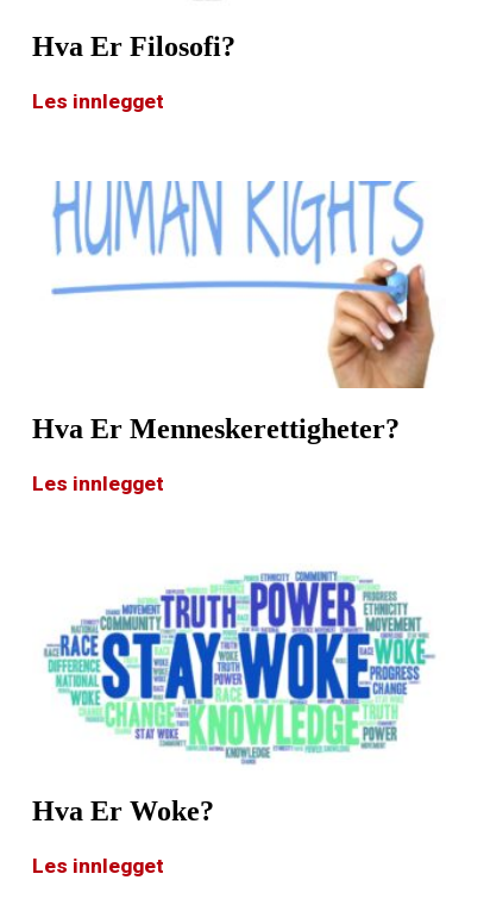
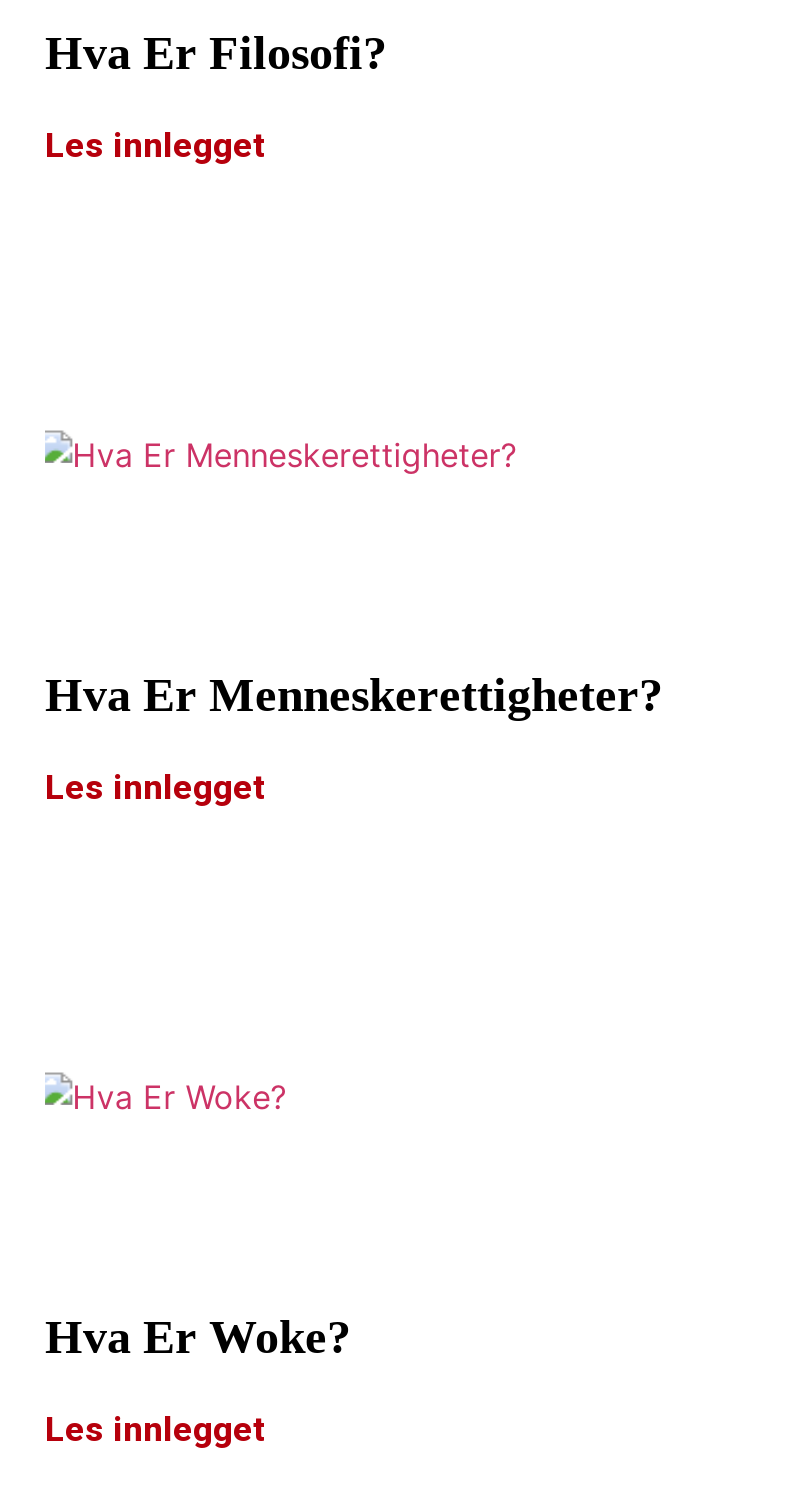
[32,180,435,389] [image] -> none
[32,570,435,766] [image] -> none

